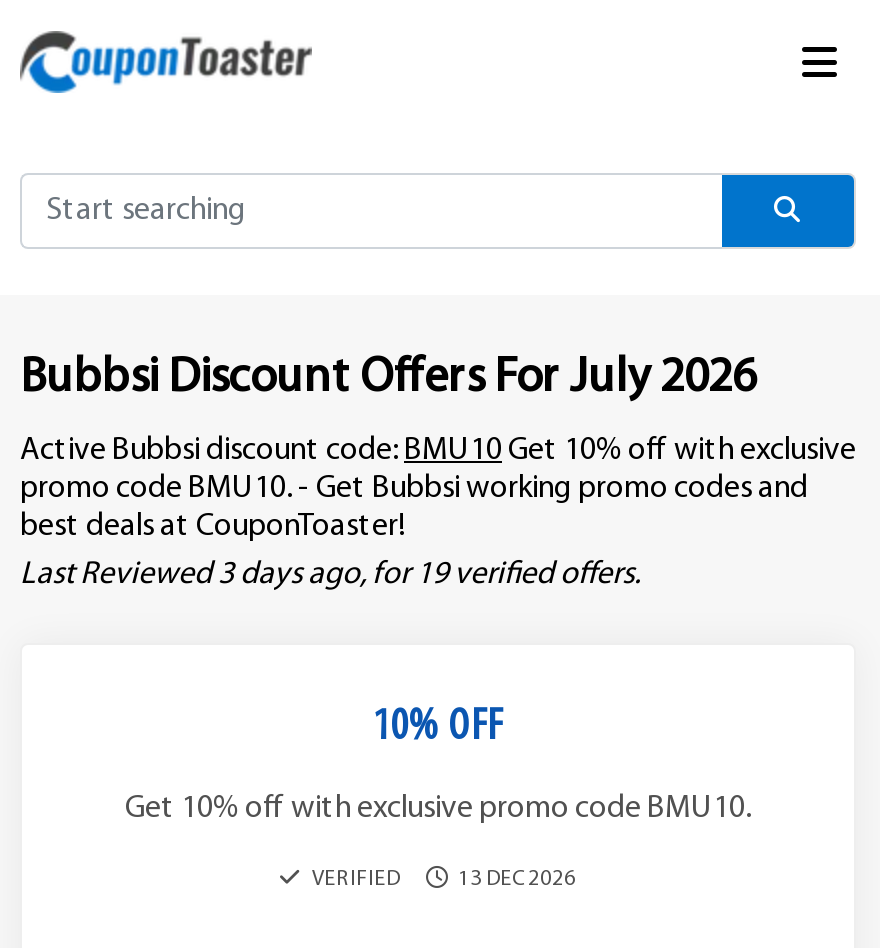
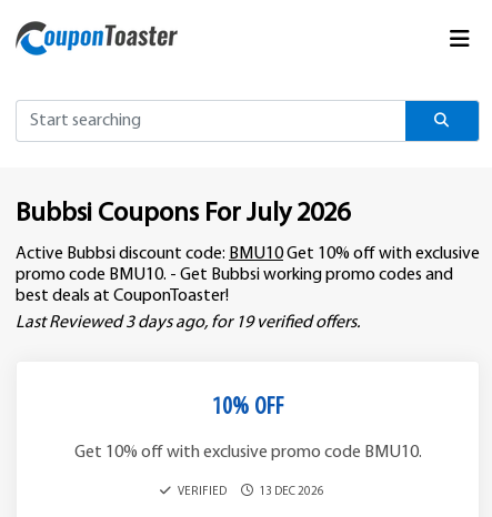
[20,355,756,403] Bubbsi Discount Offers For July 2026 -> [16,201,350,227] Bubbsi Coupons For July 2026

